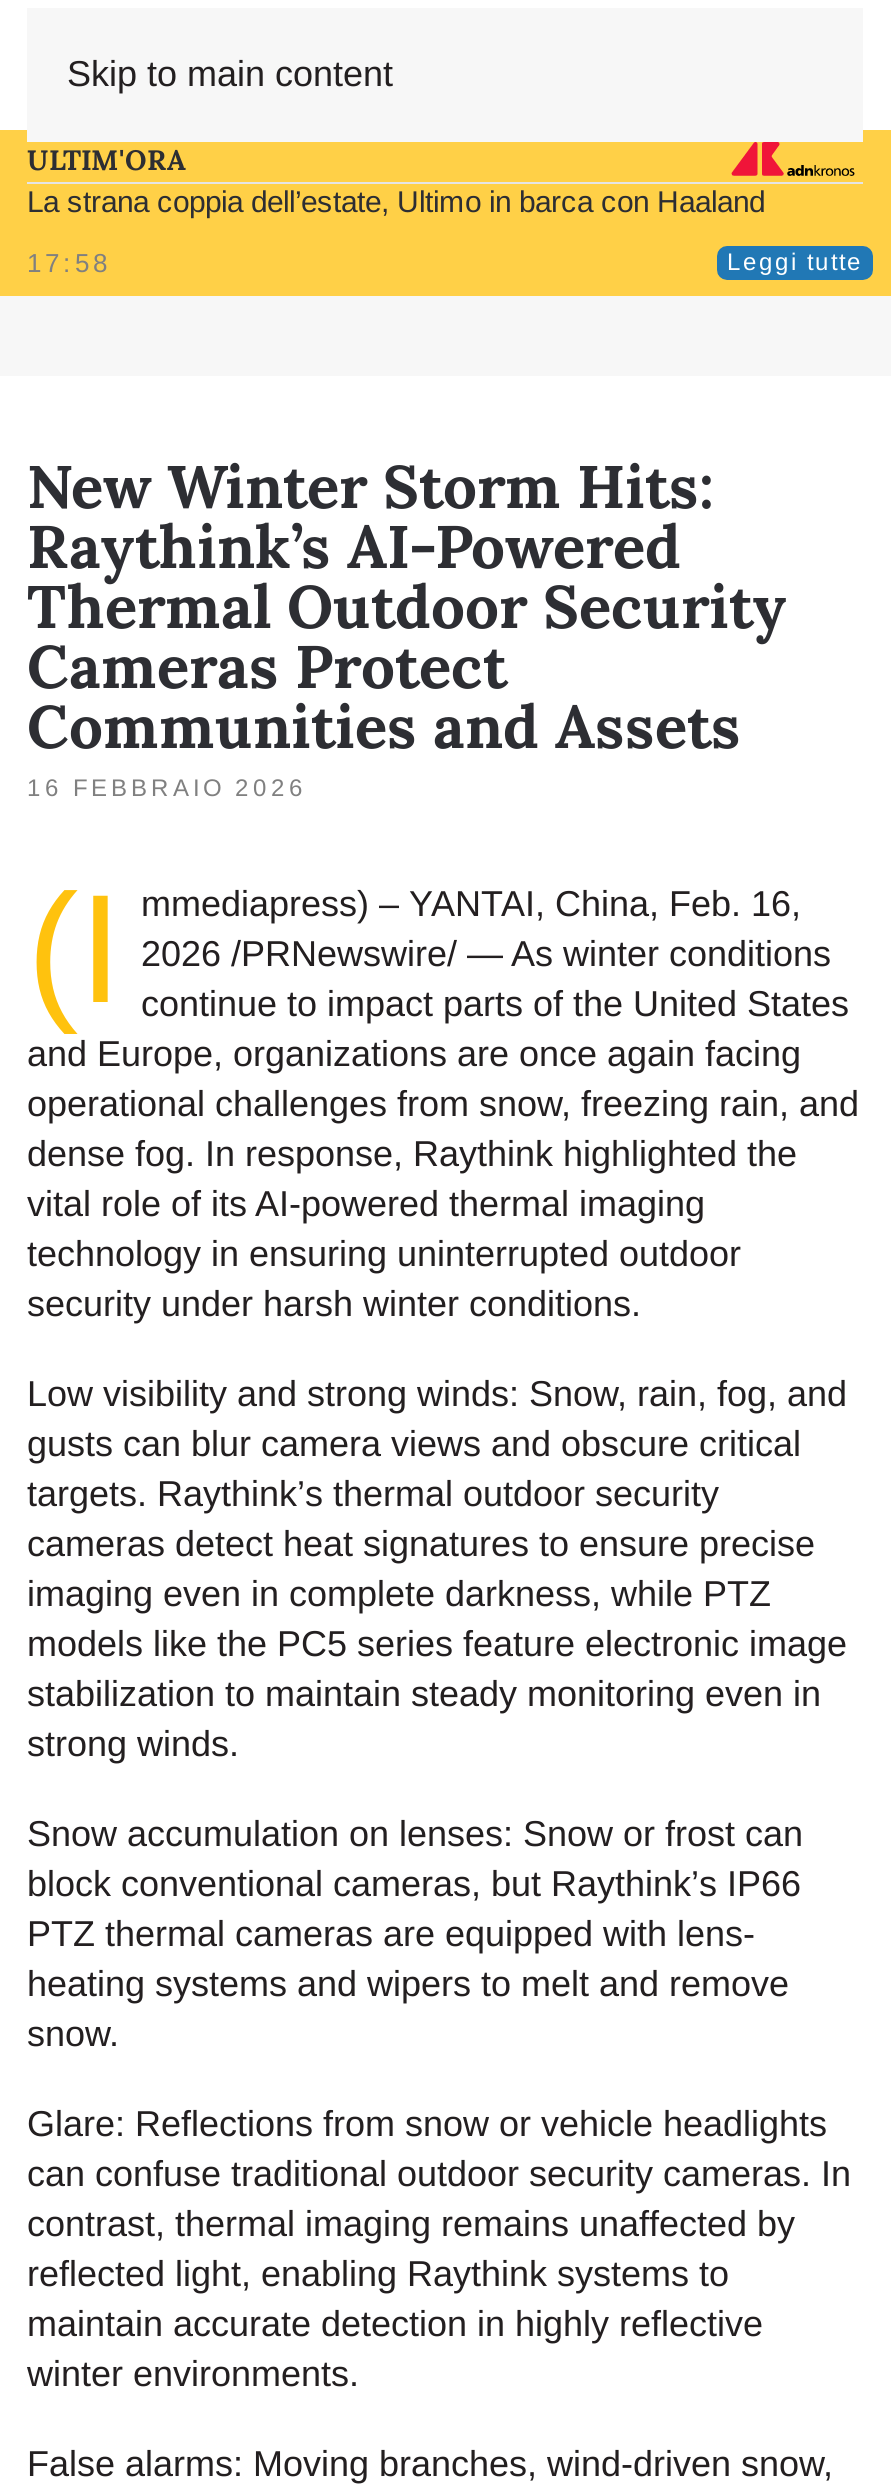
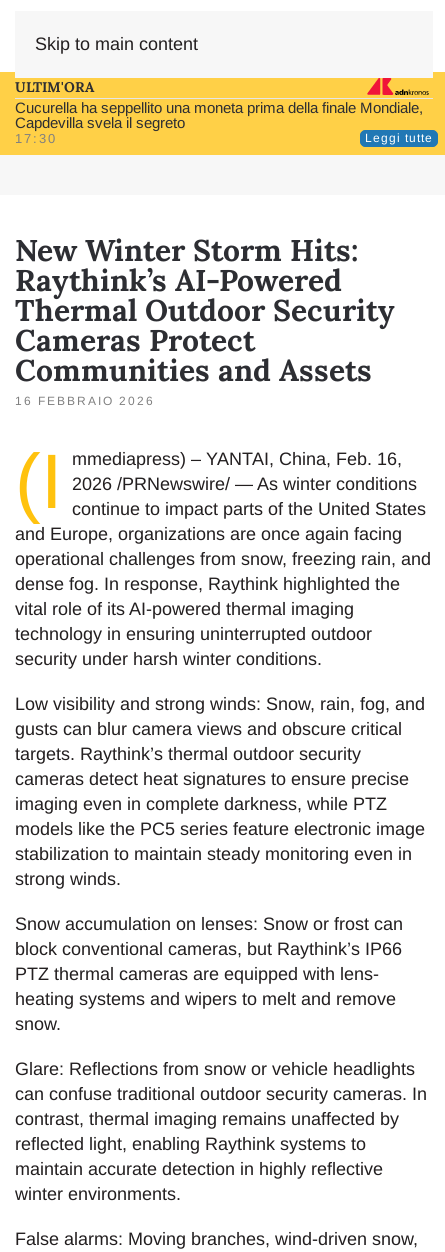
[27,184,765,278] La strana coppia dell’estate, Ultimo in barca con Haaland | 17:58 -> [15,99,423,146] Cucurella ha seppellito una moneta prima della finale Mondiale, | Capdevilla svela il segreto | 17:30

